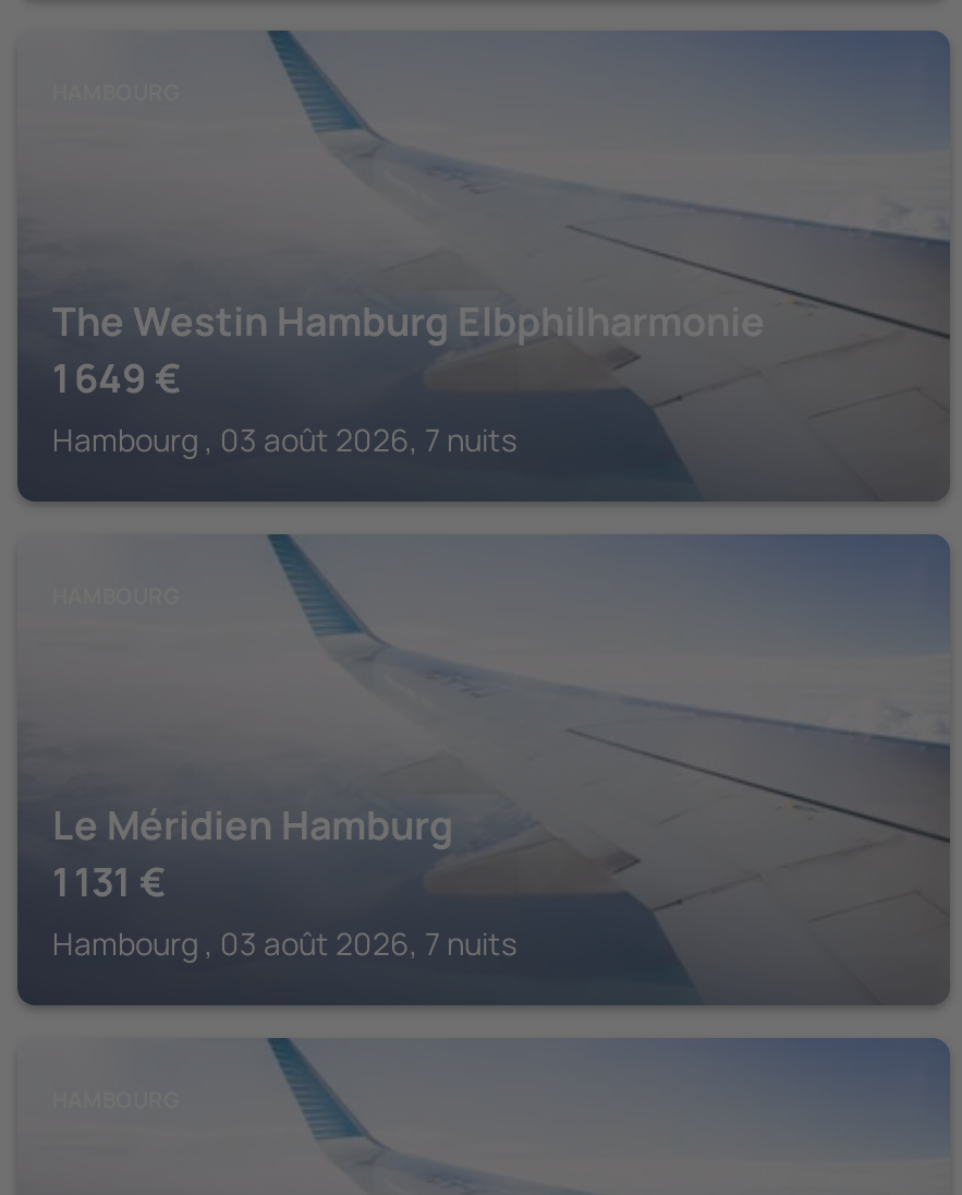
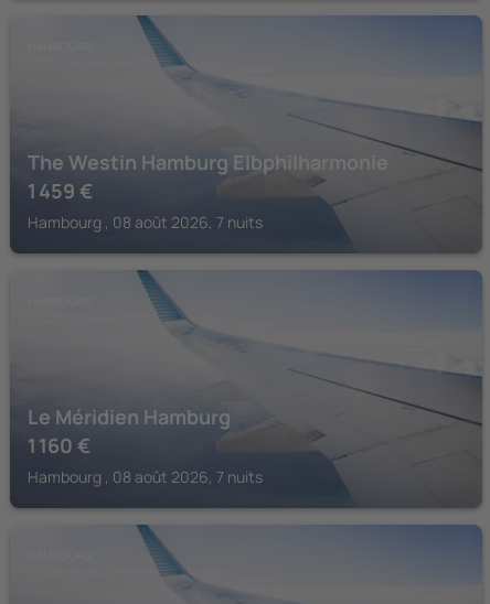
[52,351,181,403] 1 649 € -> [28,177,93,204] 1 459 €
[52,419,516,460] Hambourg , 03 août 2026, 7 nuits -> [28,212,263,233] Hambourg , 08 août 2026, 7 nuits
[52,855,166,907] 1 131 € -> [28,432,90,459] 1 160 €
[52,922,516,964] Hambourg , 03 août 2026, 7 nuits -> [28,466,263,487] Hambourg , 08 août 2026, 7 nuits

